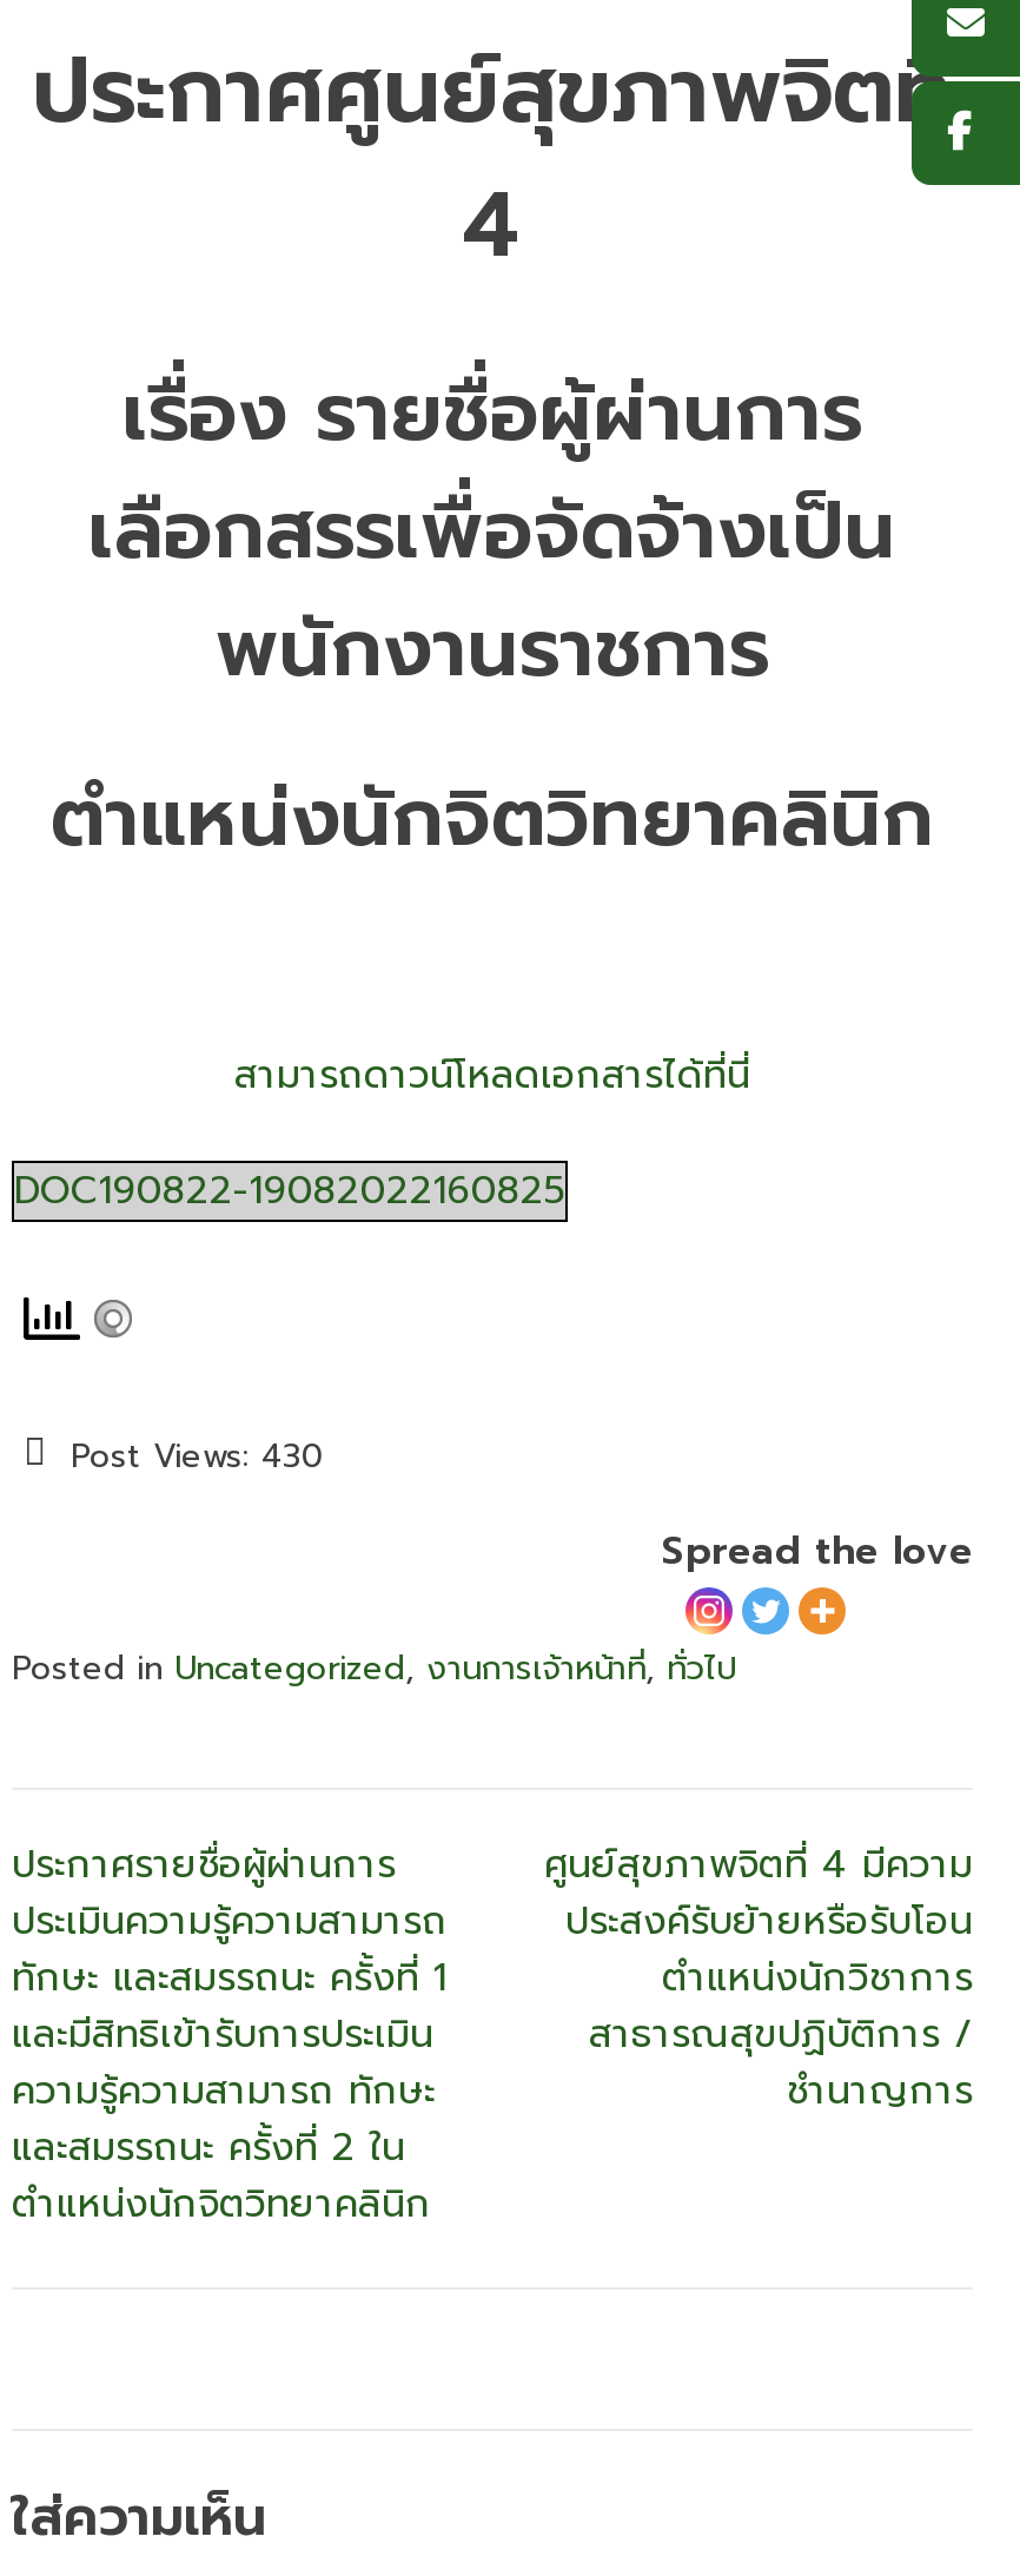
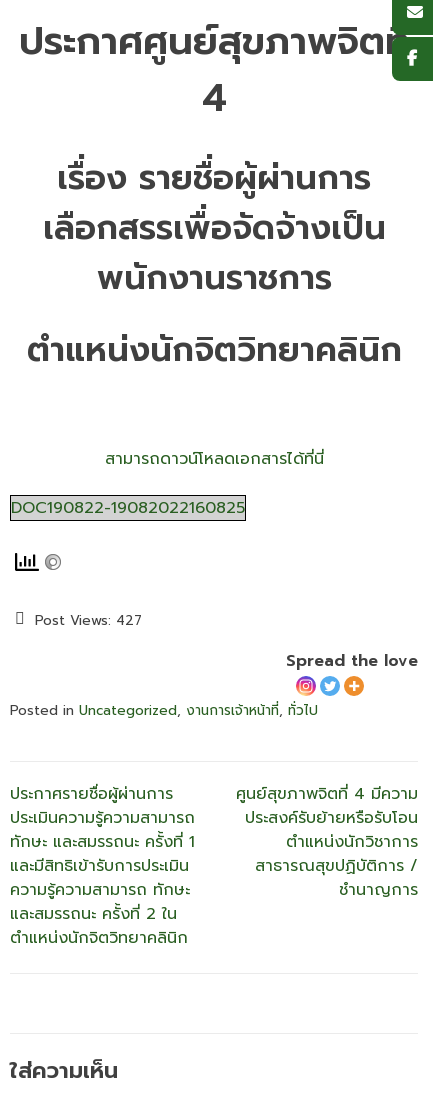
[71,1431,325,1481] Post Views: 430 -> [35,610,142,631] Post Views: 427

